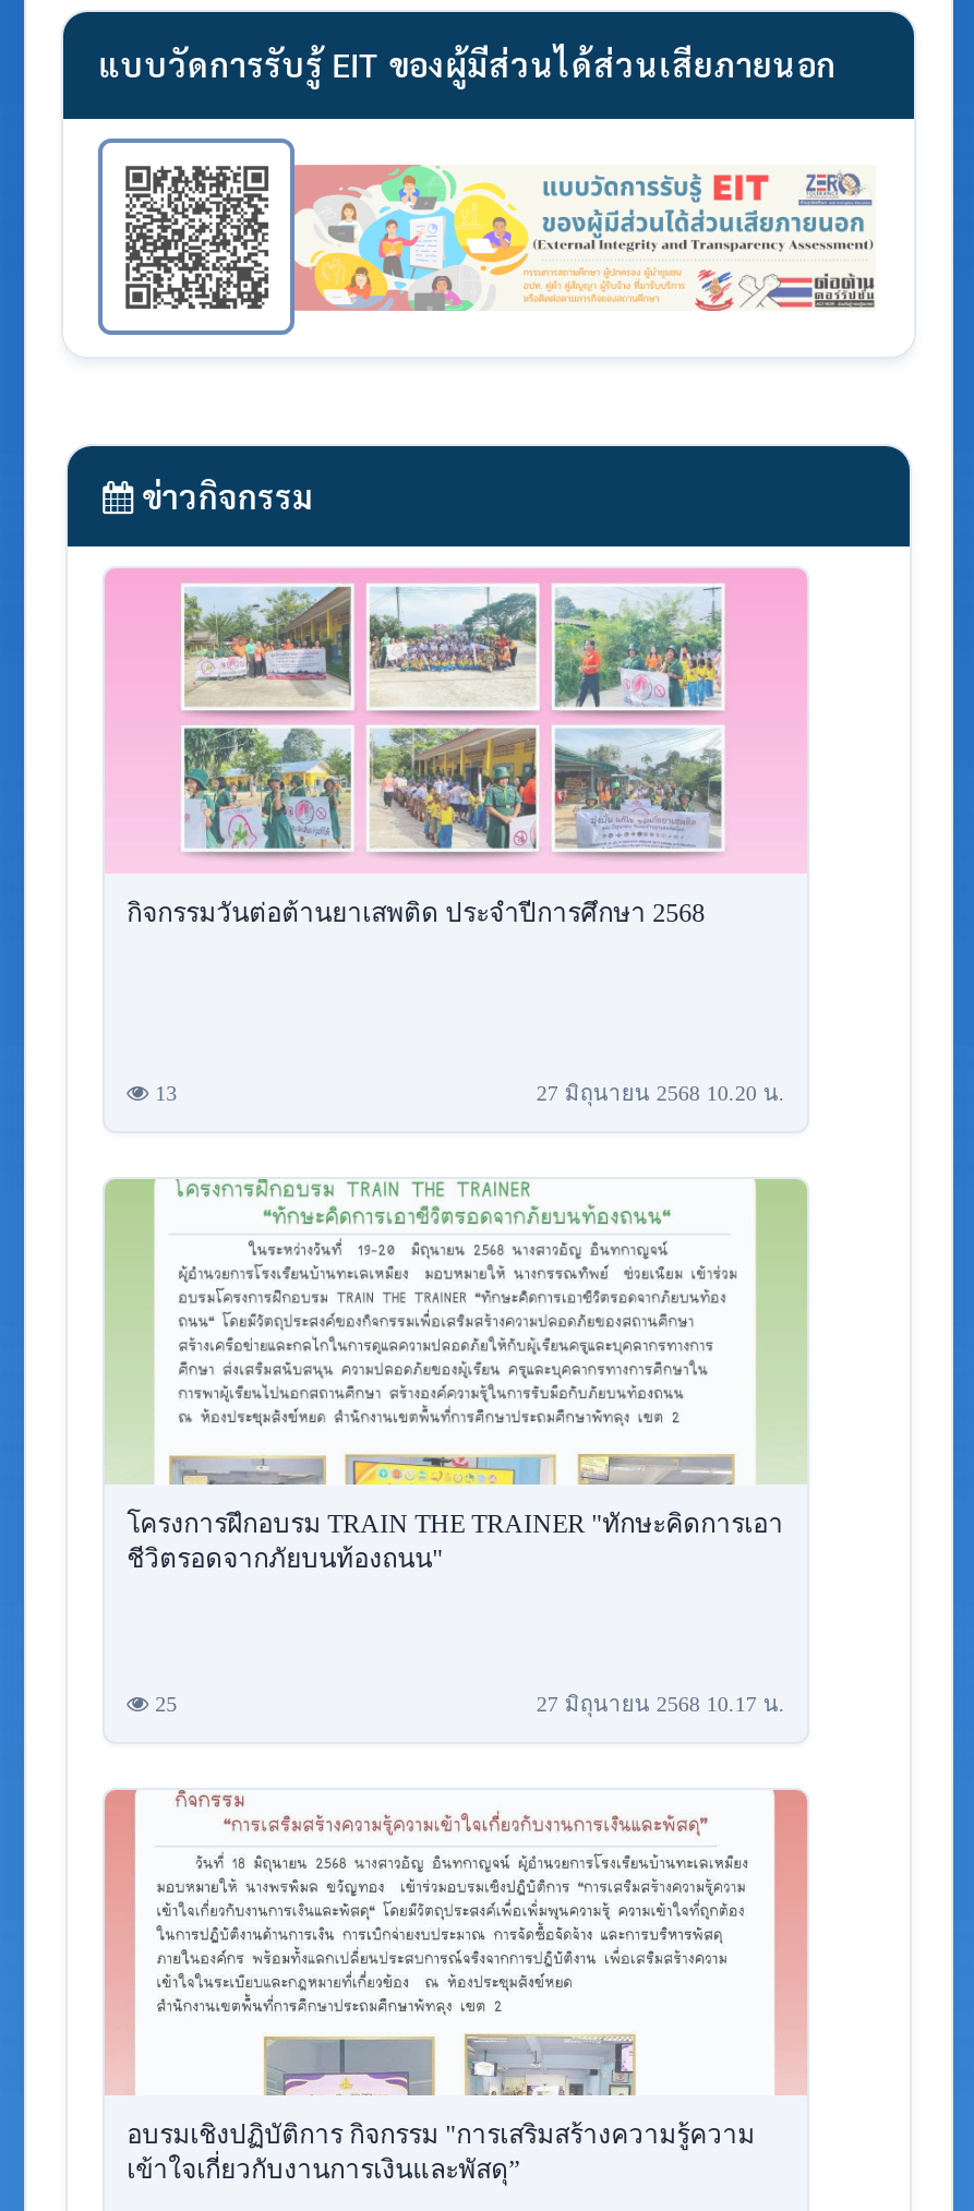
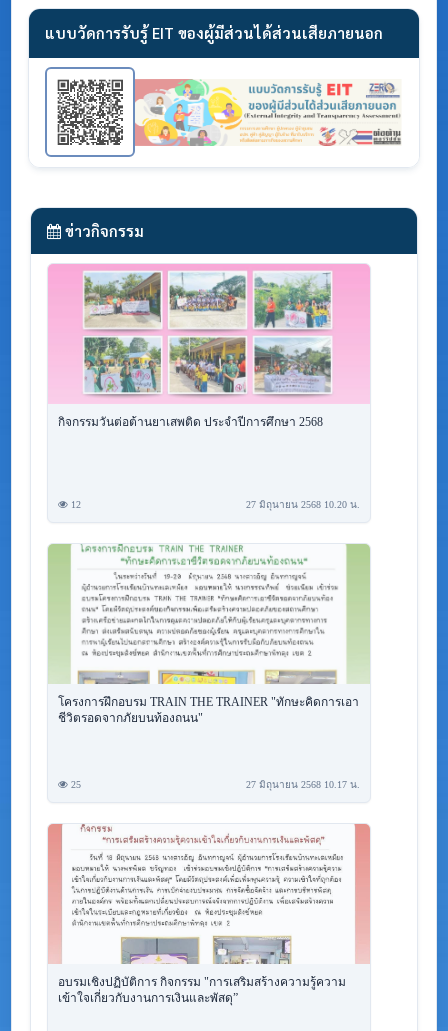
[149,1081,177,1105] 13 -> [68,499,81,510] 12

